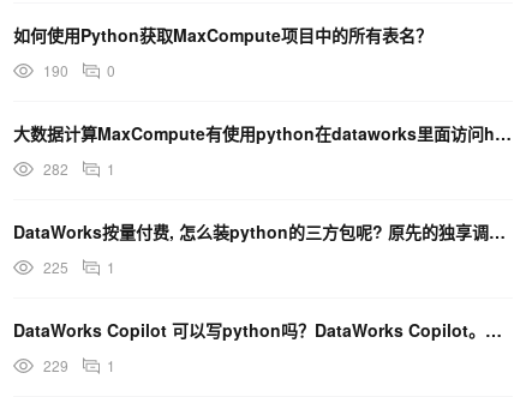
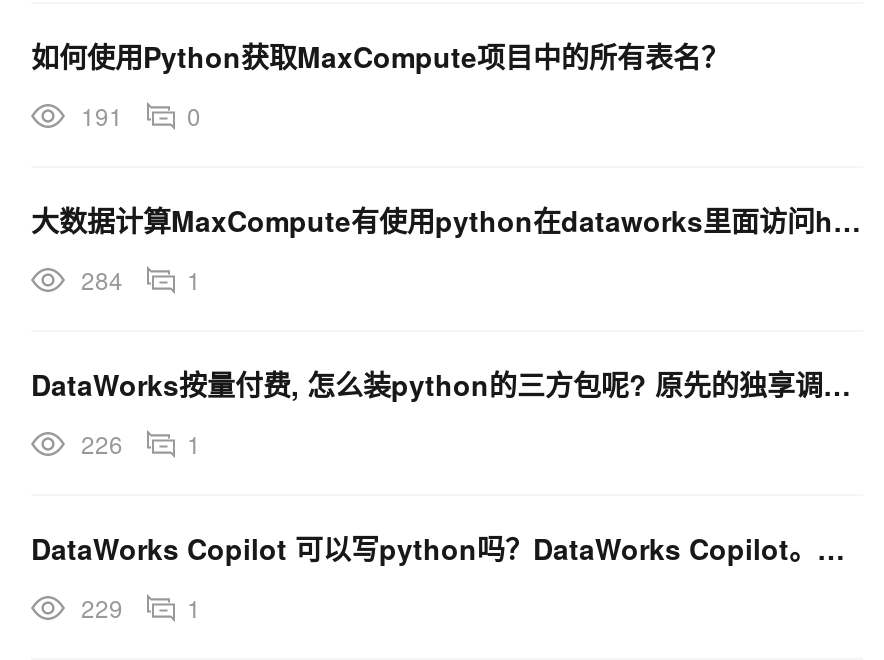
[43,60,115,80] 190 0 -> [81,98,201,132] 191 0
[43,158,115,179] 282 1 -> [81,262,201,296] 284 1
[43,257,115,277] 225 1 -> [81,426,201,460] 226 1

